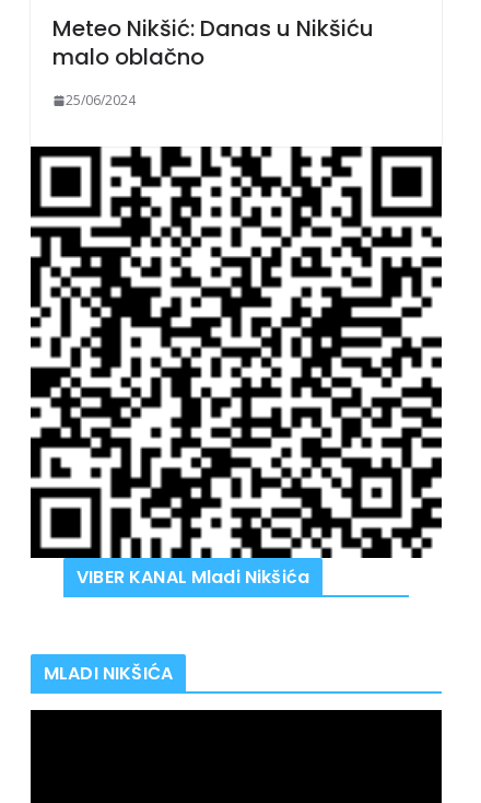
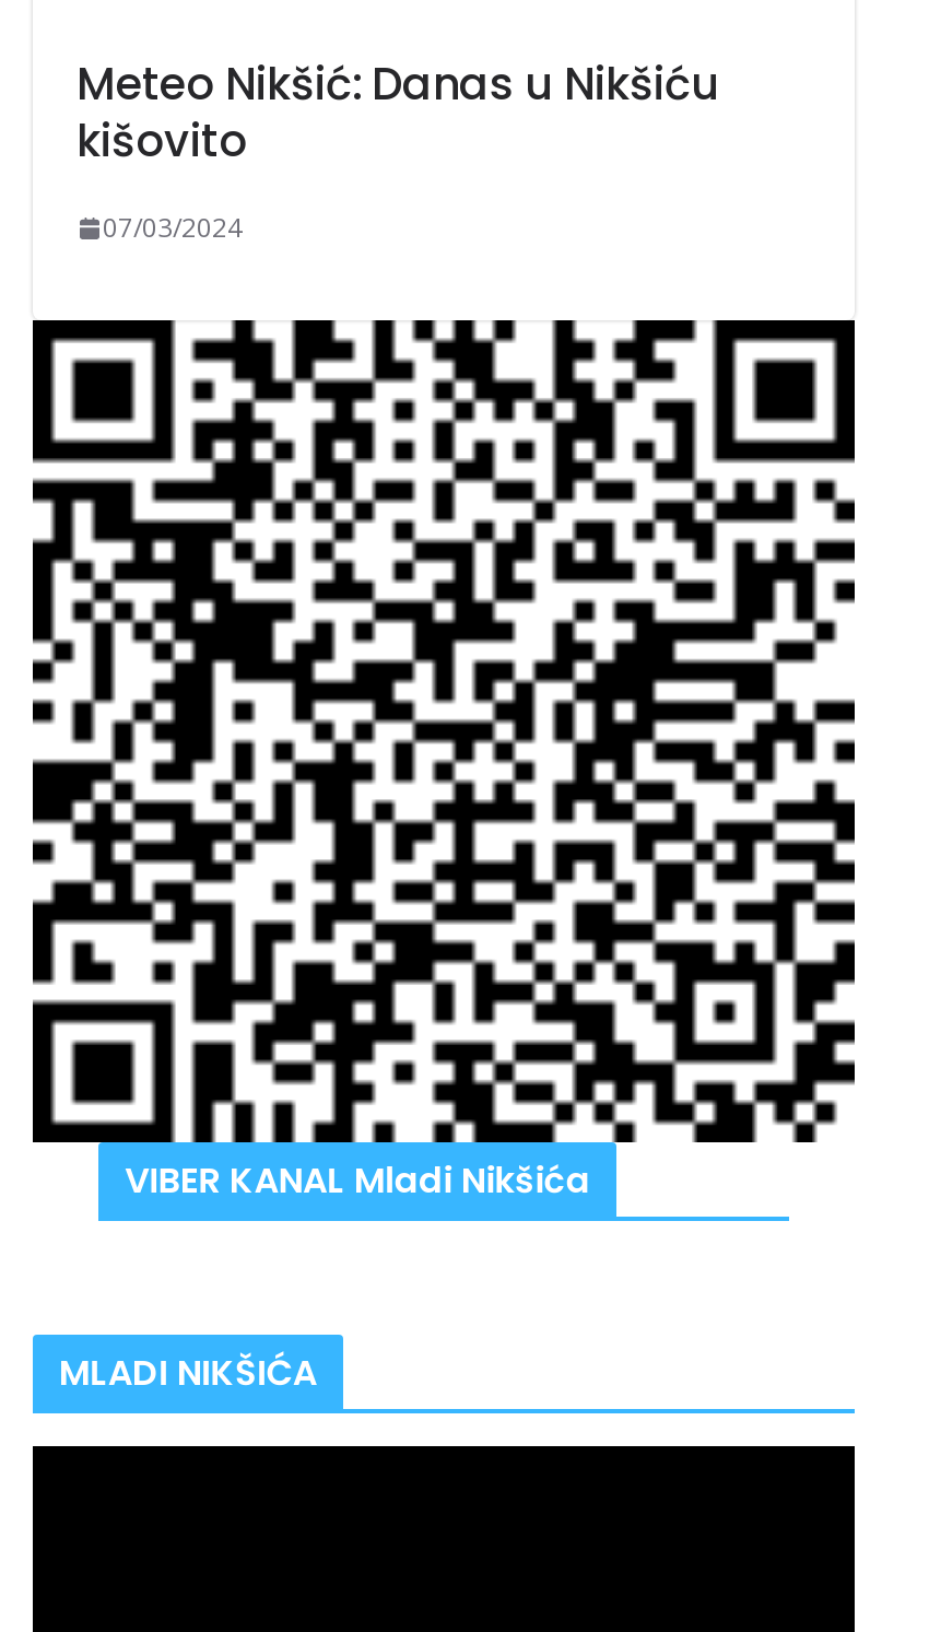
[52,42,204,73] malo oblačno -> [77,111,247,172] kišovito
[66,91,136,110] 25/06/2024 -> [103,210,243,247] 07/03/2024

